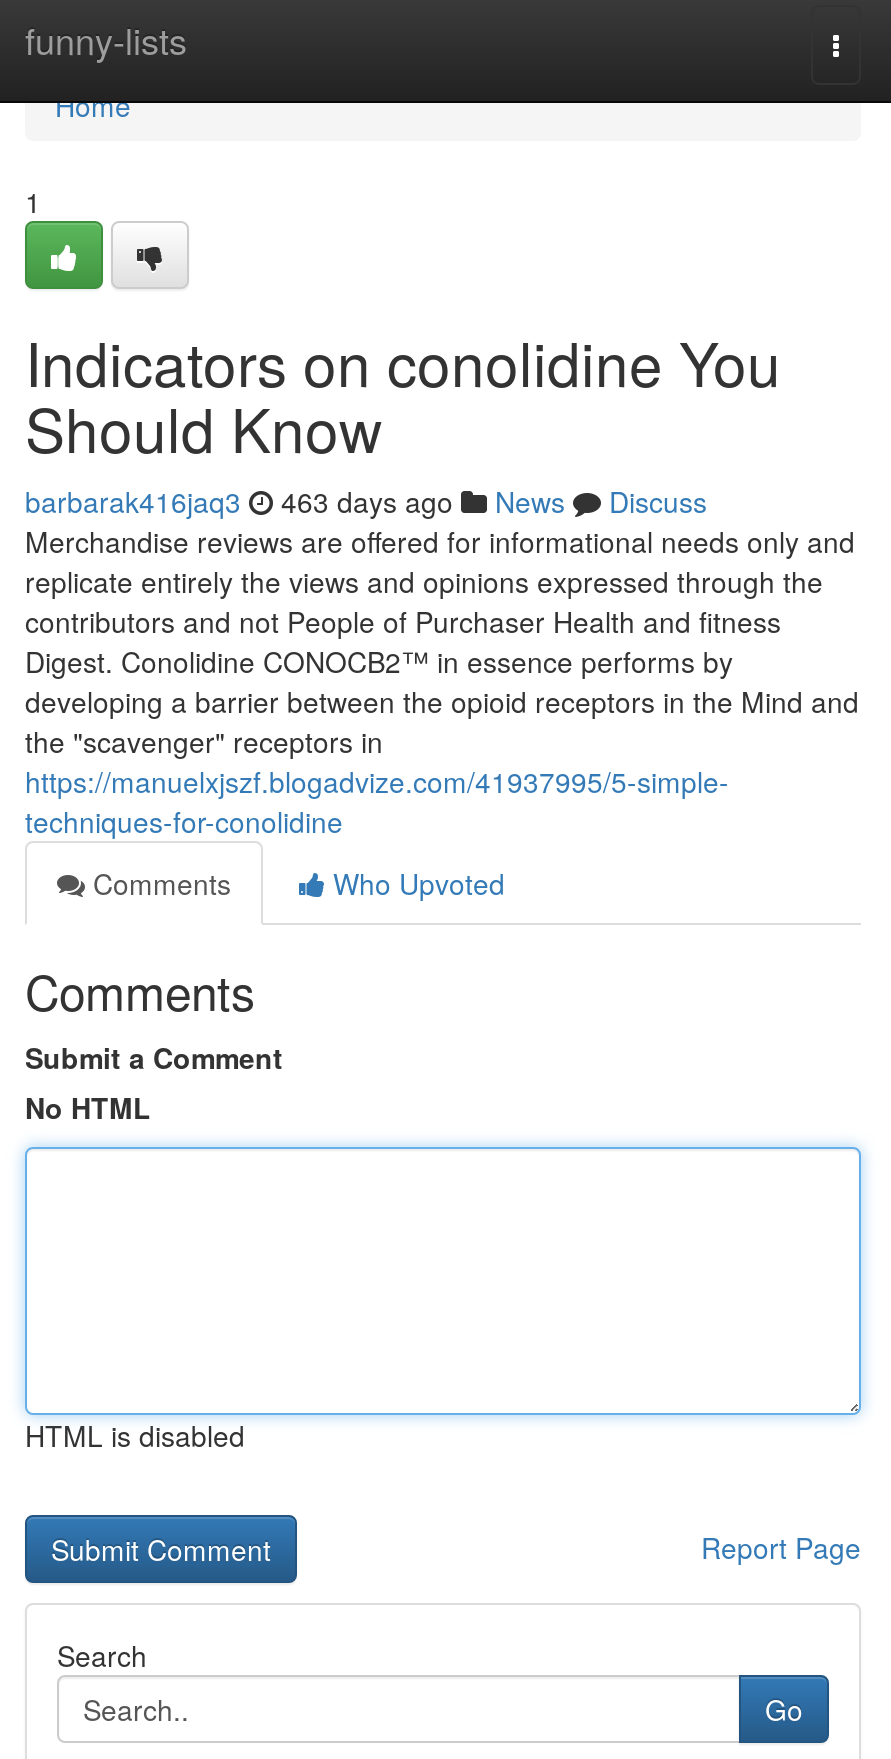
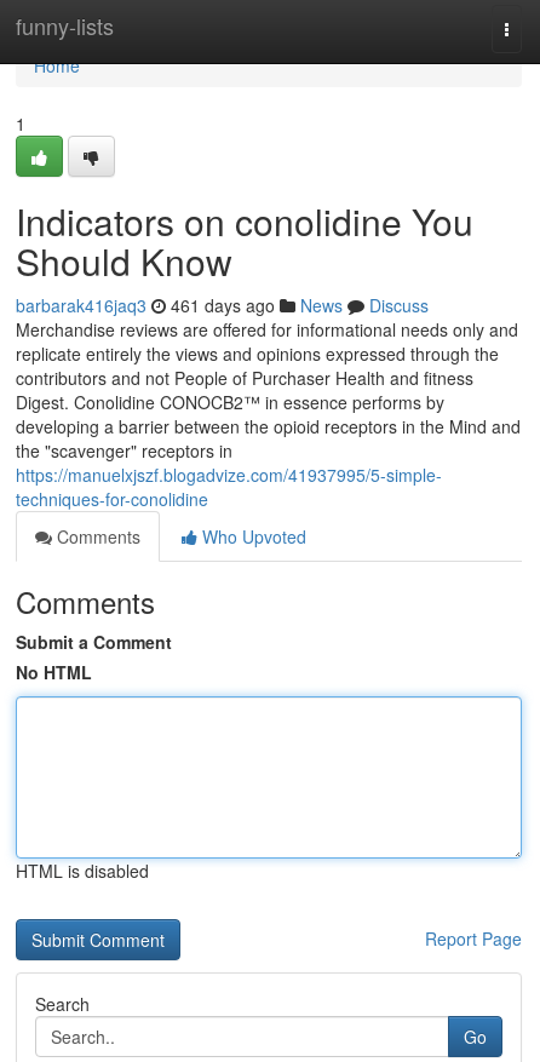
[25,481,707,521] barbarak416jaq3 463 days ago News Discuss -> [16,293,429,317] barbarak416jaq3 461 days ago News Discuss

